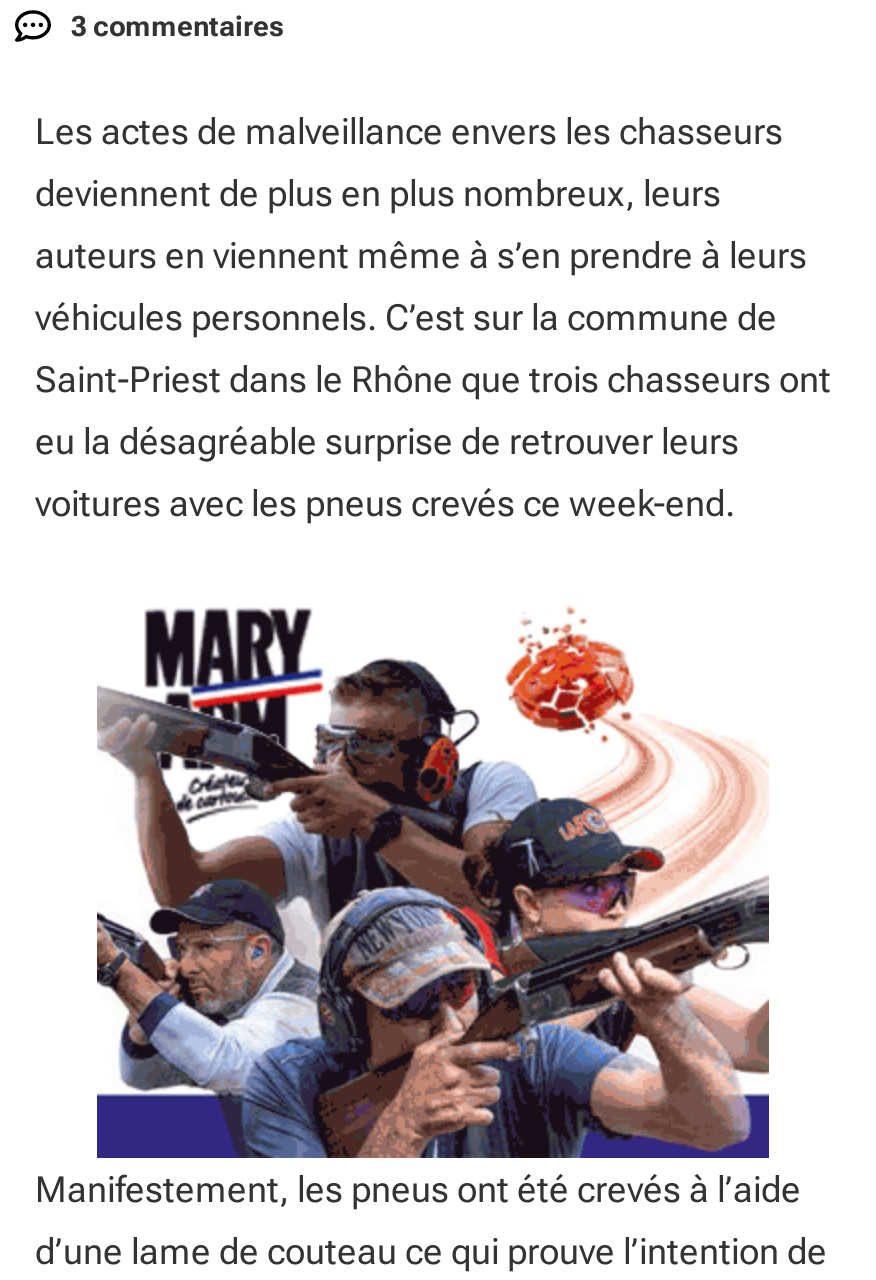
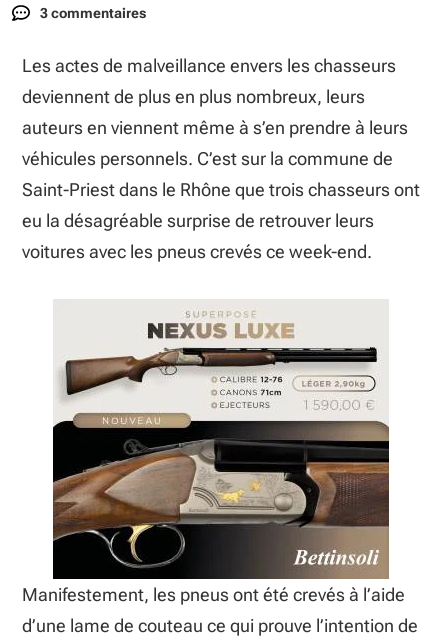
[95,604,771,1160] [image] -> [52,305,390,580] [image]

